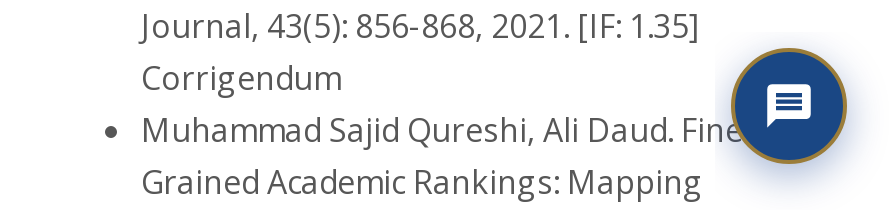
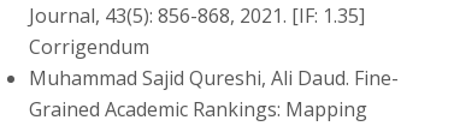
[727,46,853,182] [image] -> none

